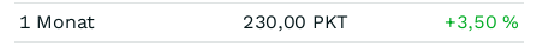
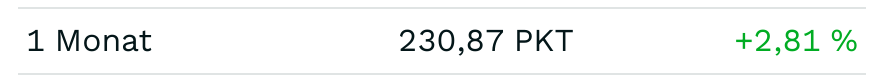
[243,11,348,33] 230,00 PKT -> [398,21,574,59] 230,87 PKT
[445,11,519,33] +3,50% -> [734,21,858,59] +2,81%

